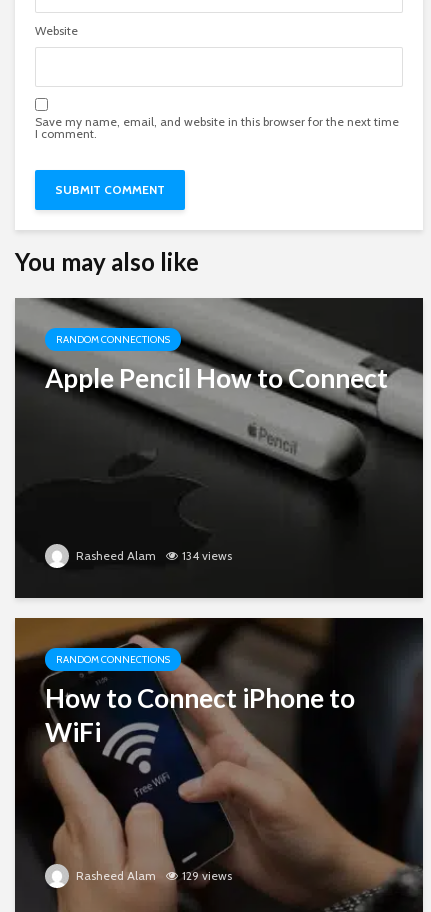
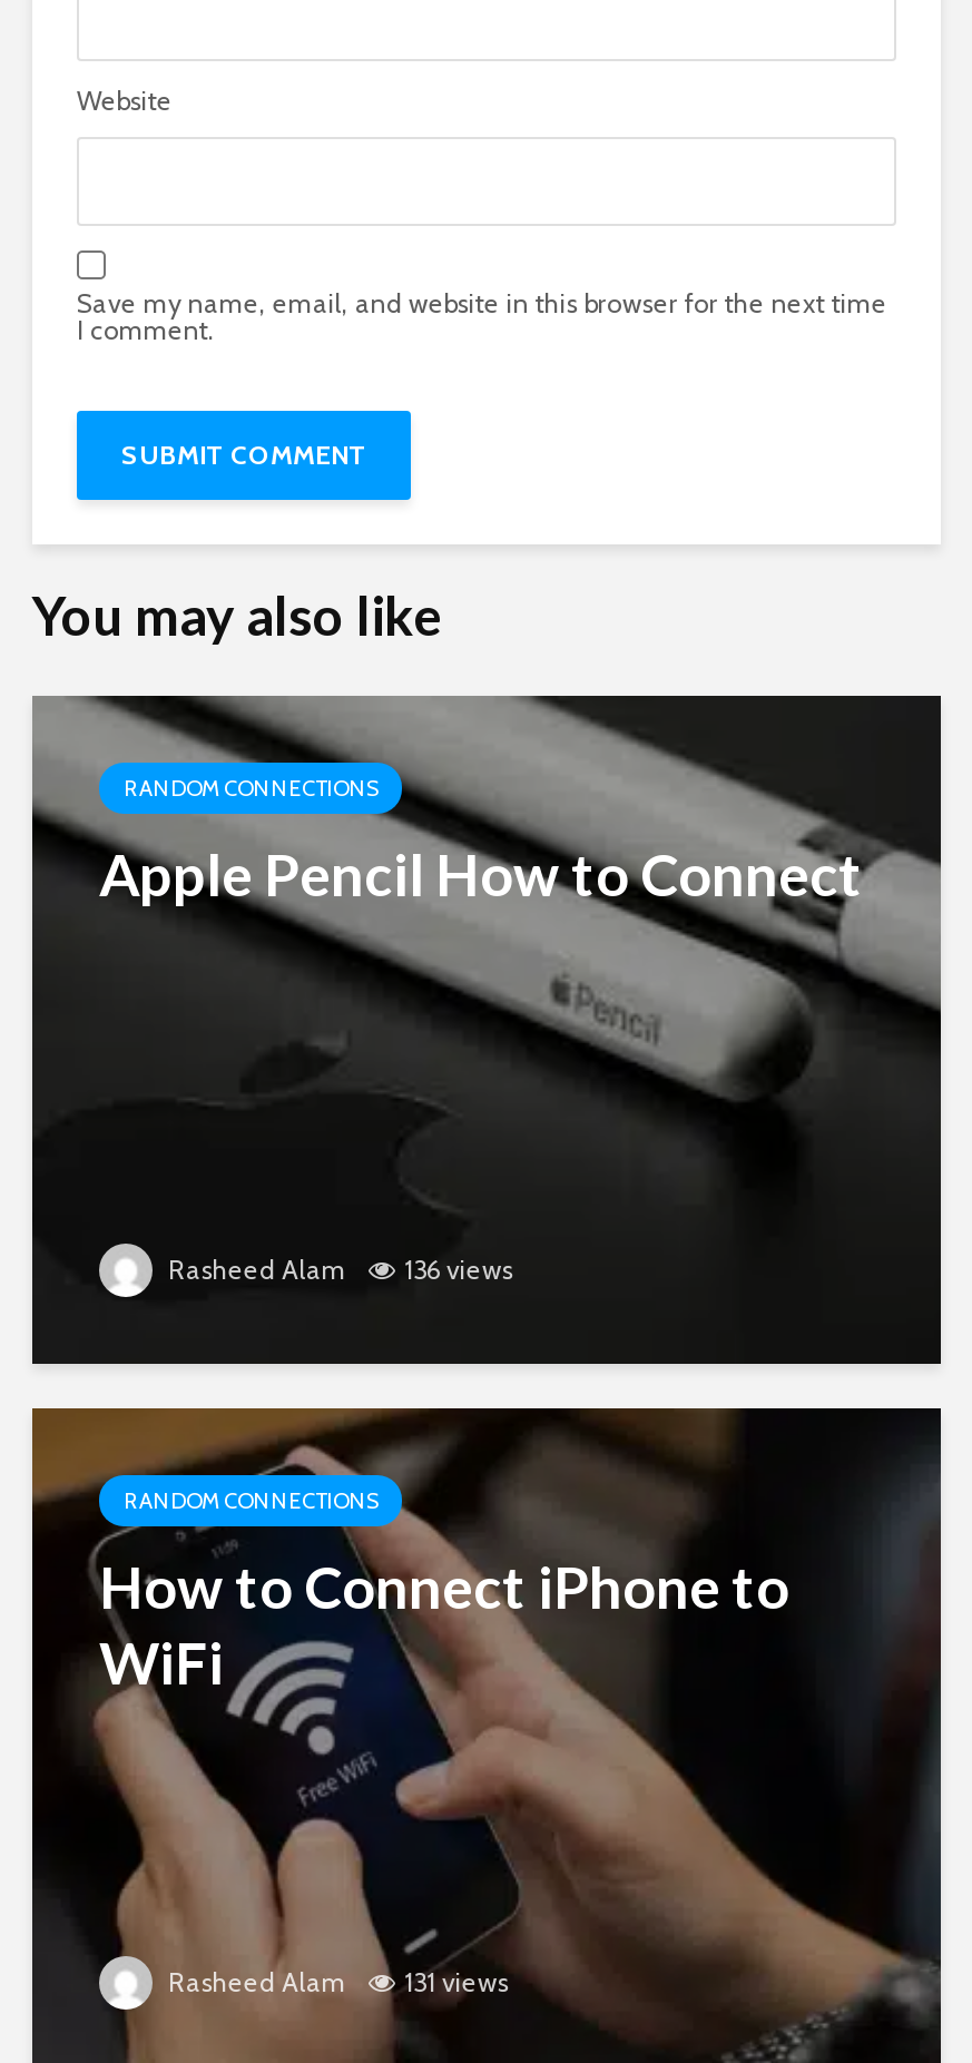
[73,548,232,563] Rasheed Alam 134 views -> [161,1253,513,1286] Rasheed Alam 136 views
[73,868,232,883] Rasheed Alam 129 views -> [161,1965,509,1999] Rasheed Alam 131 views

